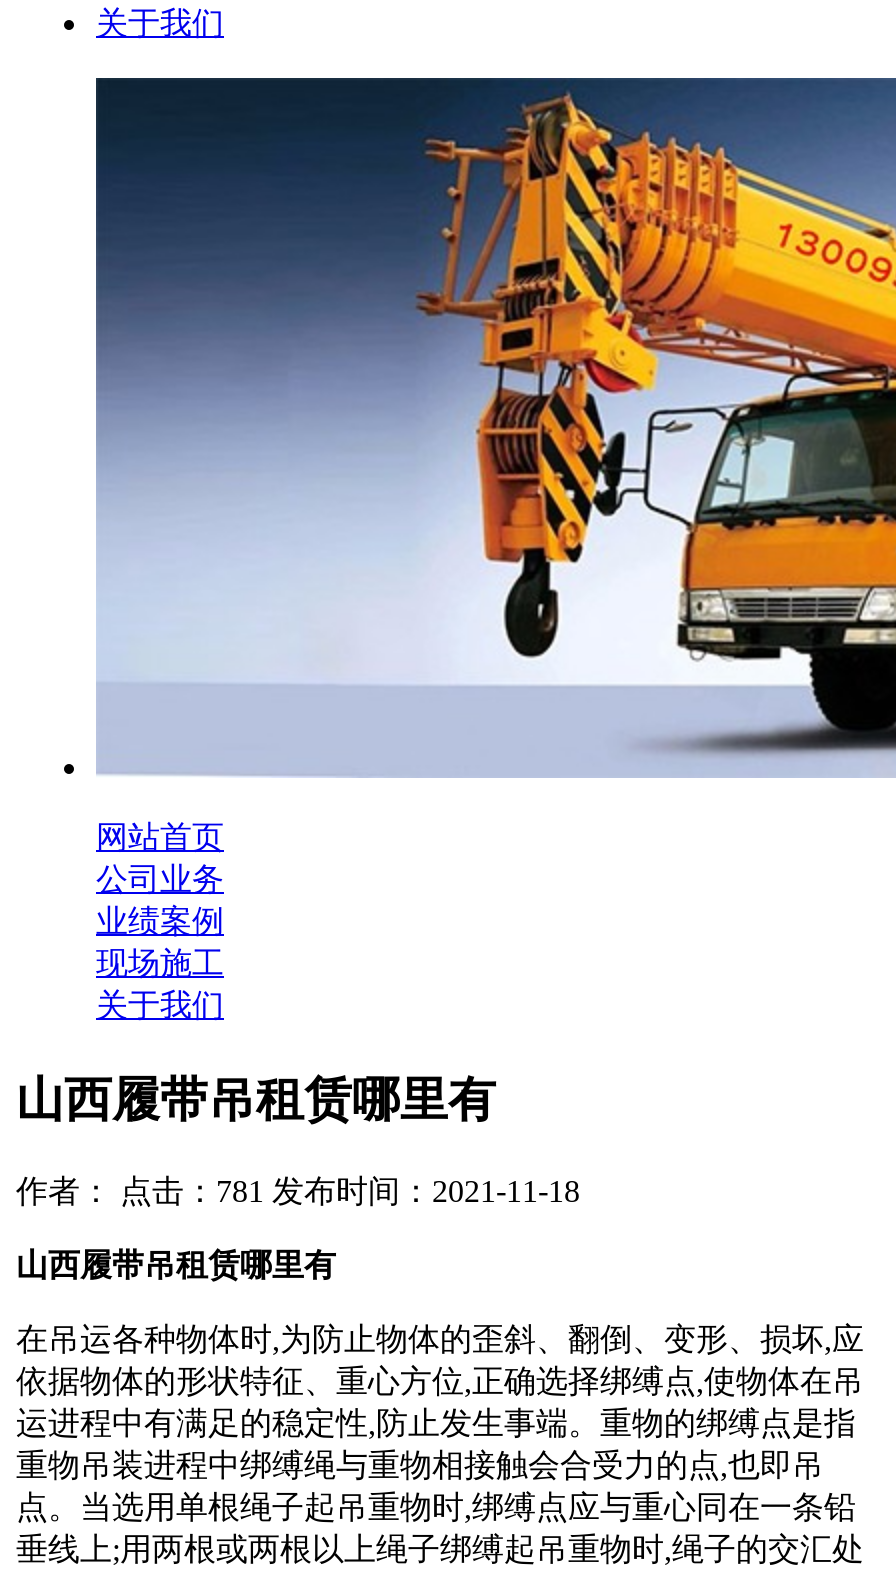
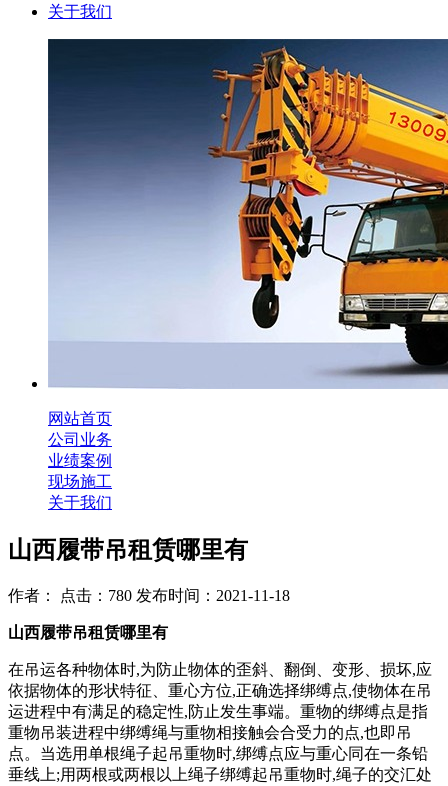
[16,1174,580,1208] 作者： 点击：781 发布时间：2021-11-18 -> [8,587,290,604] 作者： 点击：780 发布时间：2021-11-18

